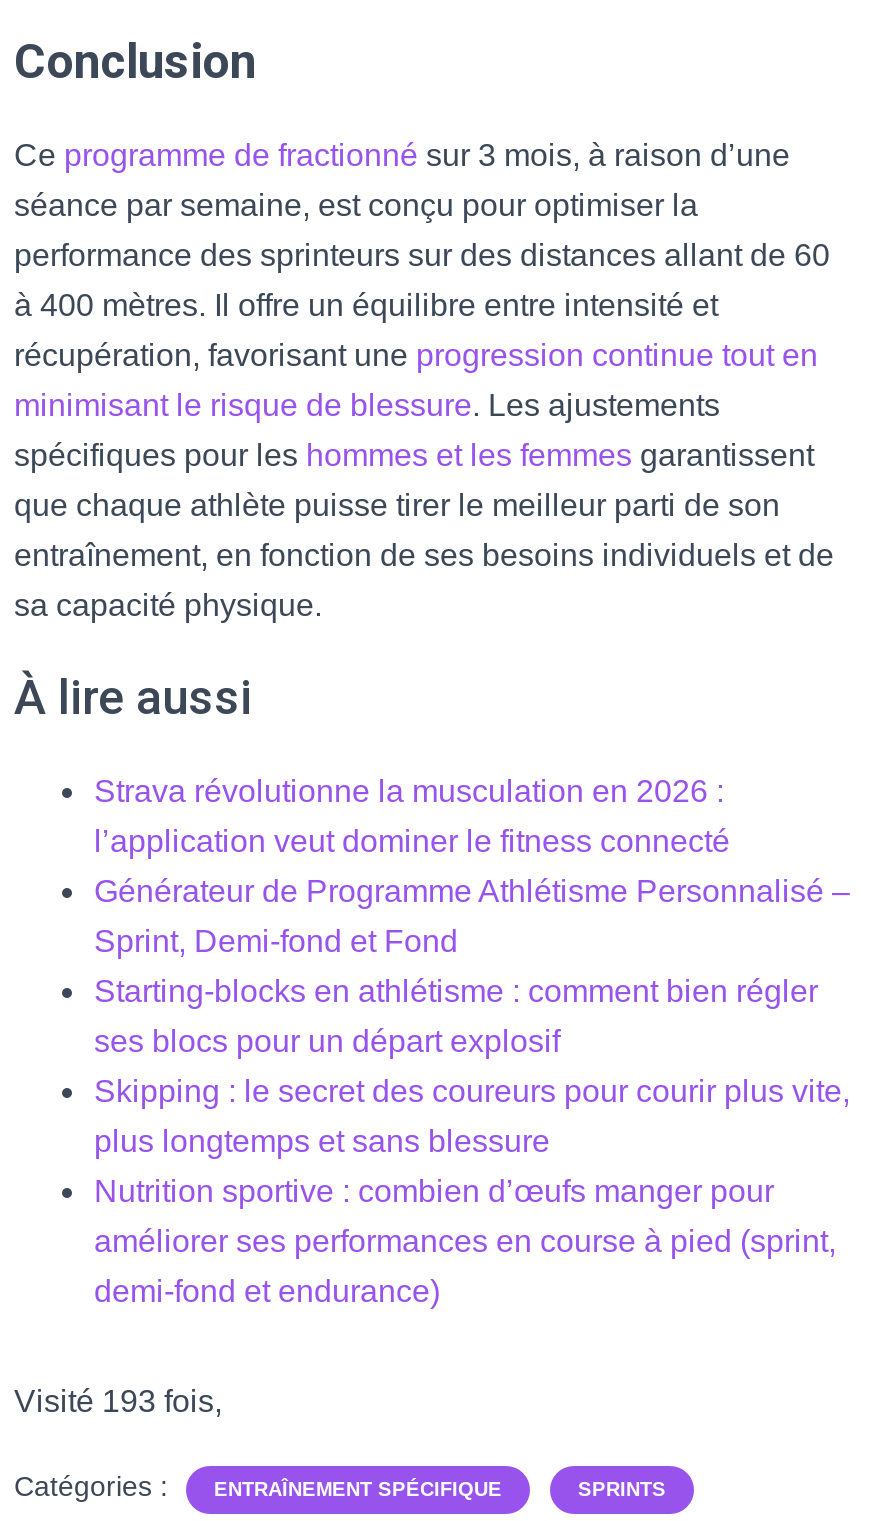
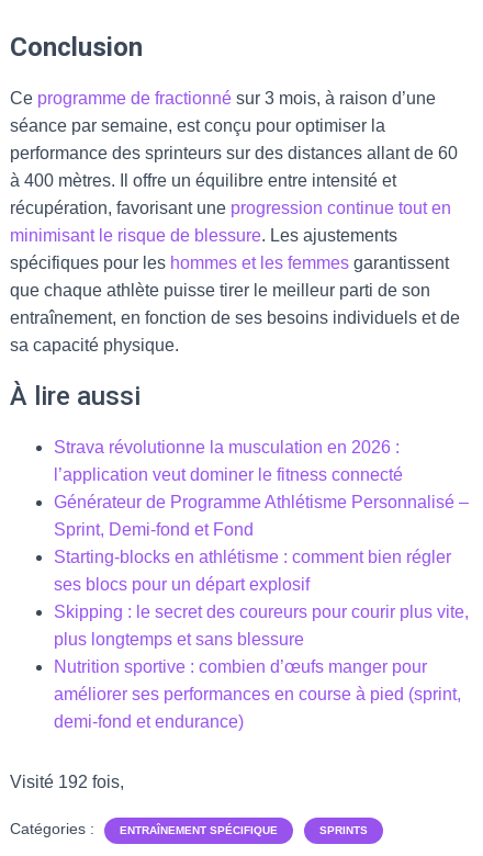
[14,1384,222,1418] Visité 193 fois, -> [10,773,124,791] Visité 192 fois,

